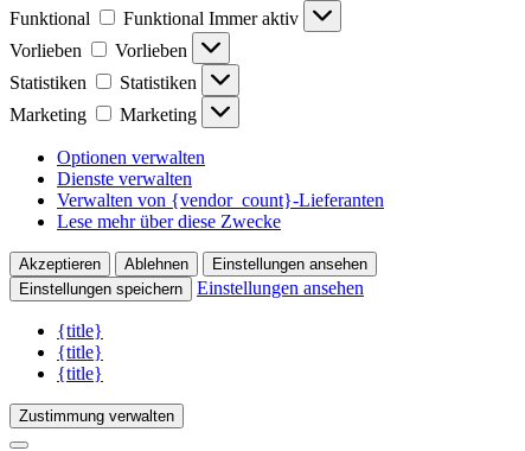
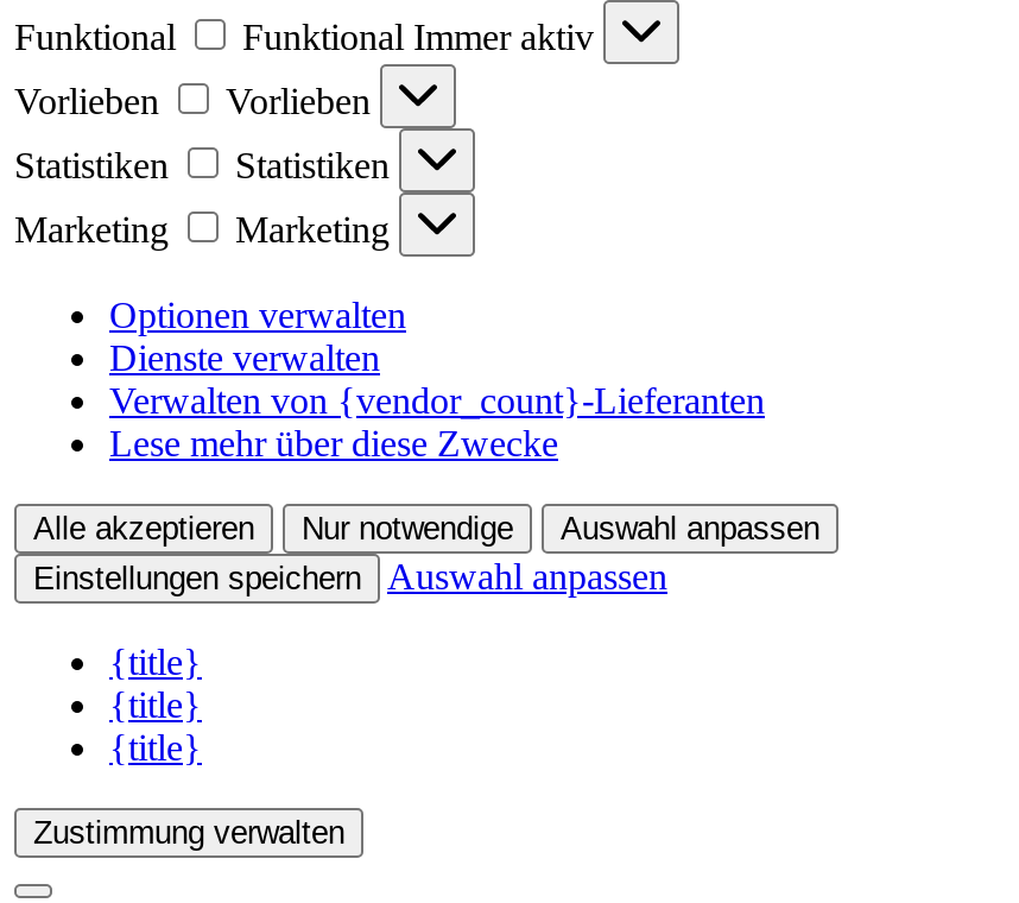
[19,255,367,273] Akzeptieren | Ablehnen | Einstellungen ansehen -> [33,510,819,546] Alle akzeptieren | Nur notwendige | Auswahl anpassen
[197,277,364,298] Einstellungen ansehen -> [387,555,667,596] Auswahl anpassen

